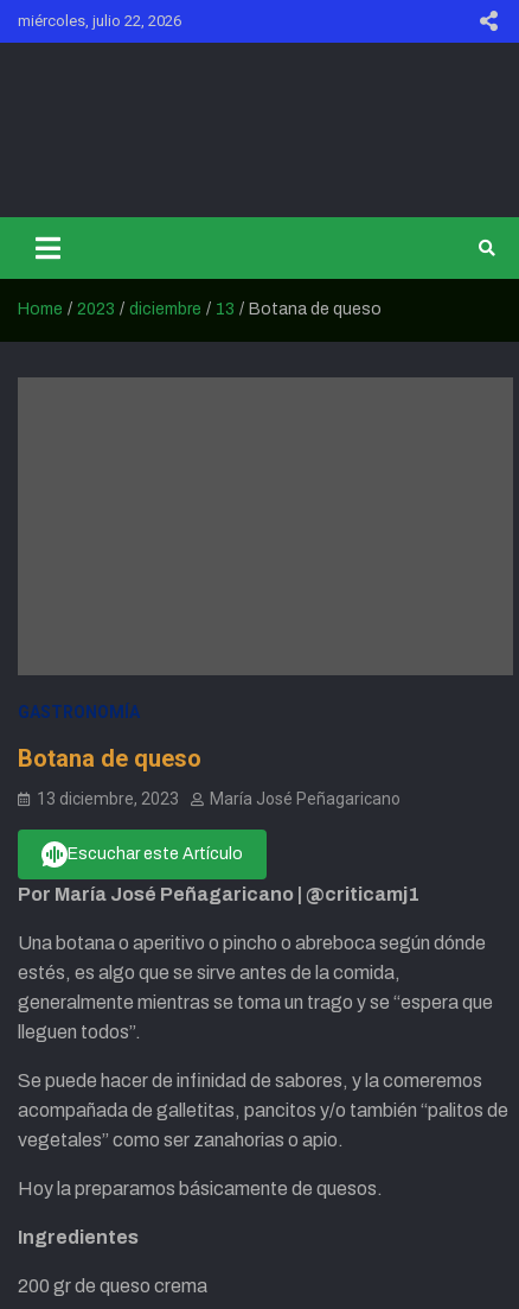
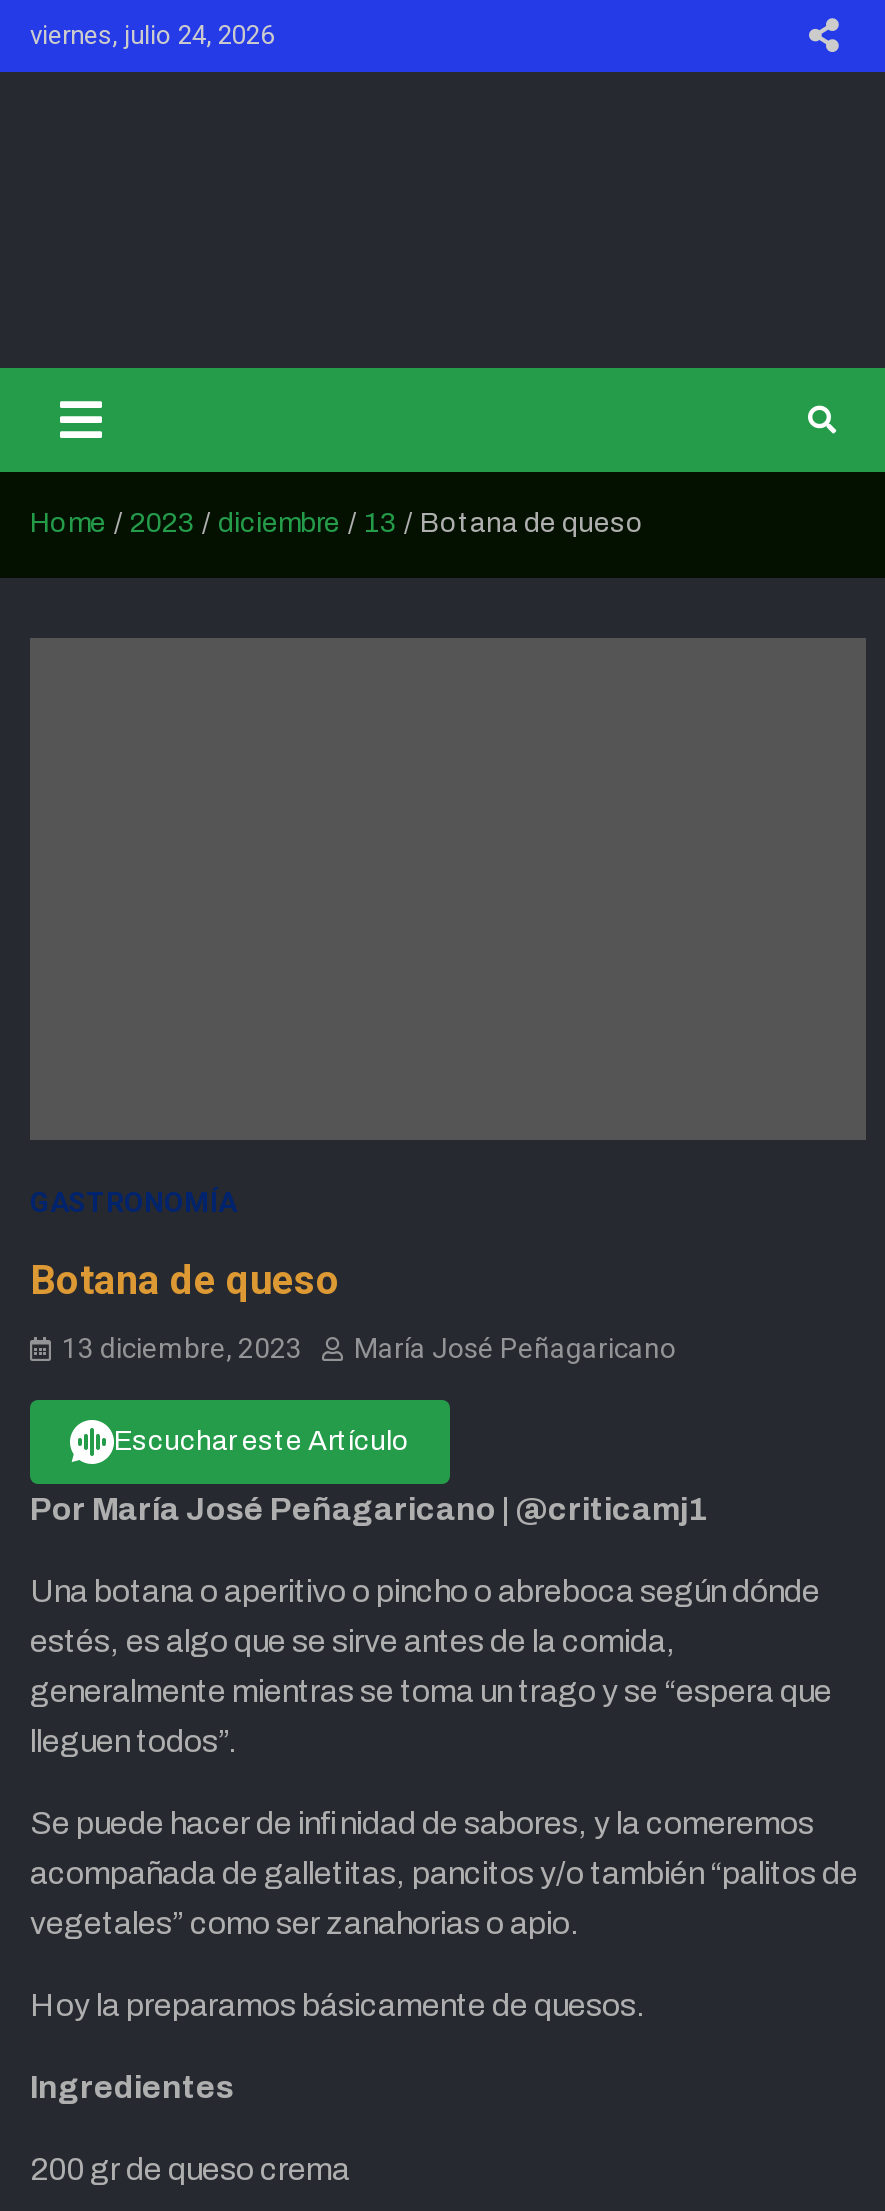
[18,12,181,30] miércoles, julio 22, 2026 -> [30,20,274,50] viernes, julio 24, 2026

